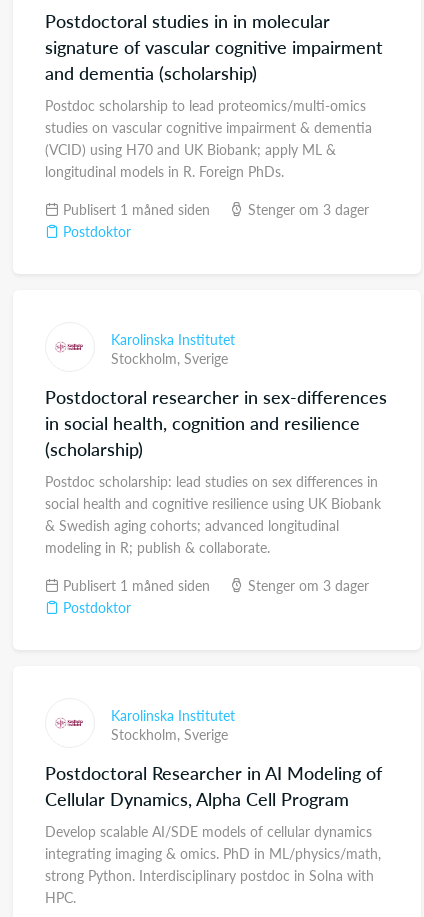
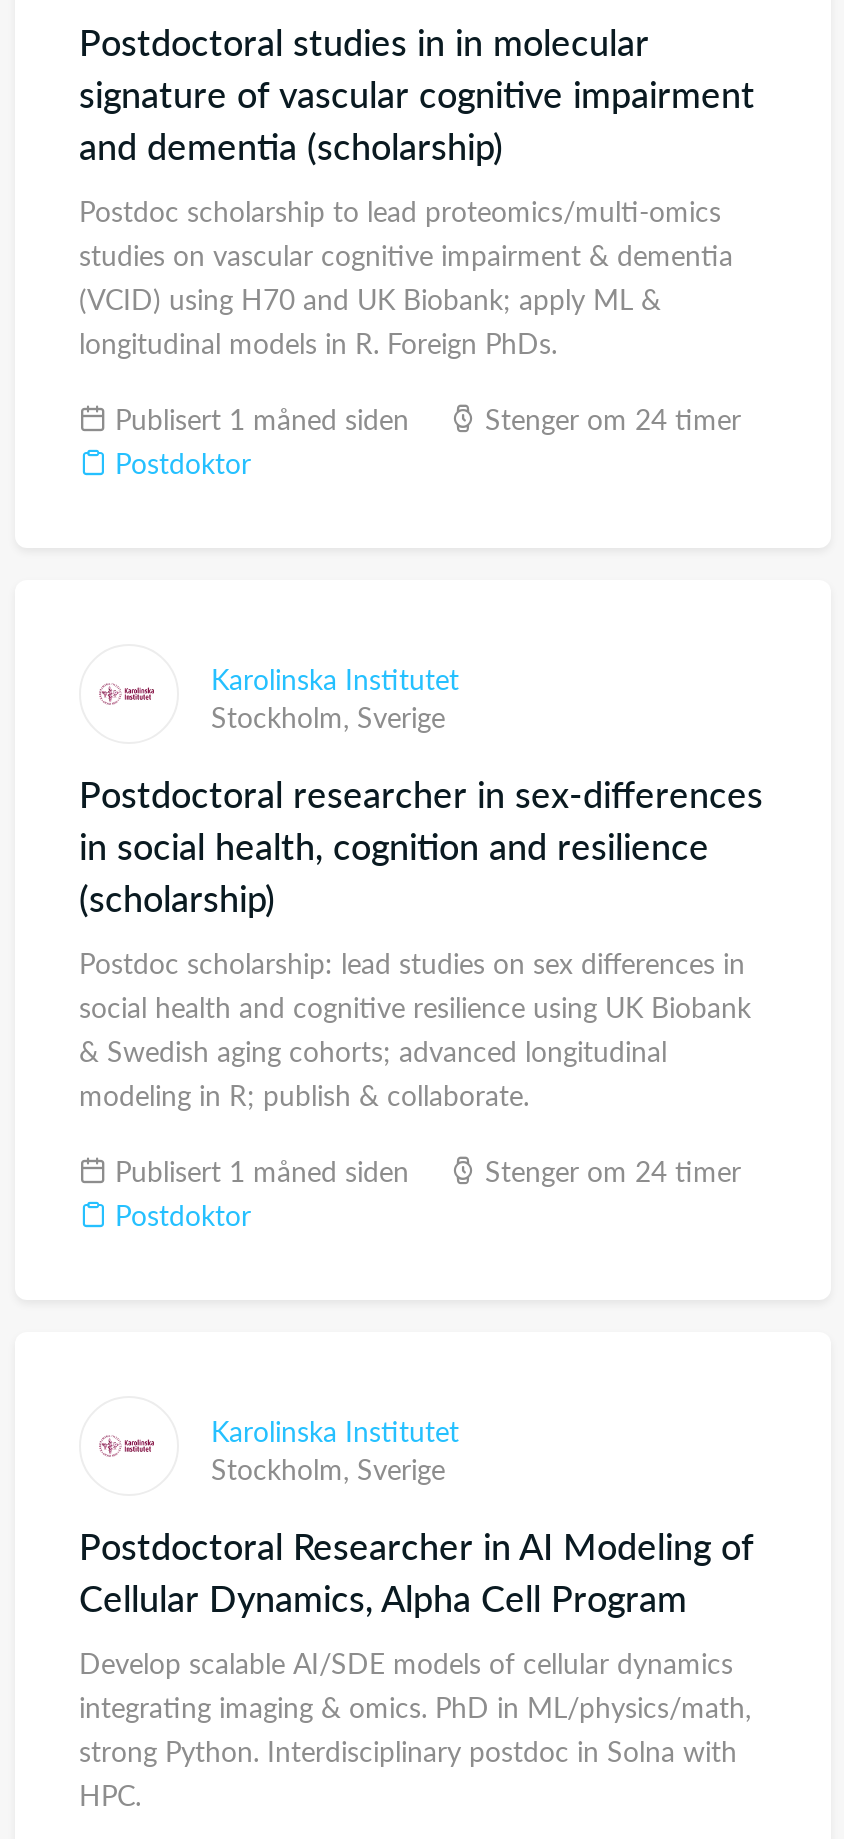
[244,199,369,219] Stenger om 3 dager -> [477,398,741,438] Stenger om 24 timer
[244,575,369,595] Stenger om 3 dager -> [477,1150,741,1190] Stenger om 24 timer

